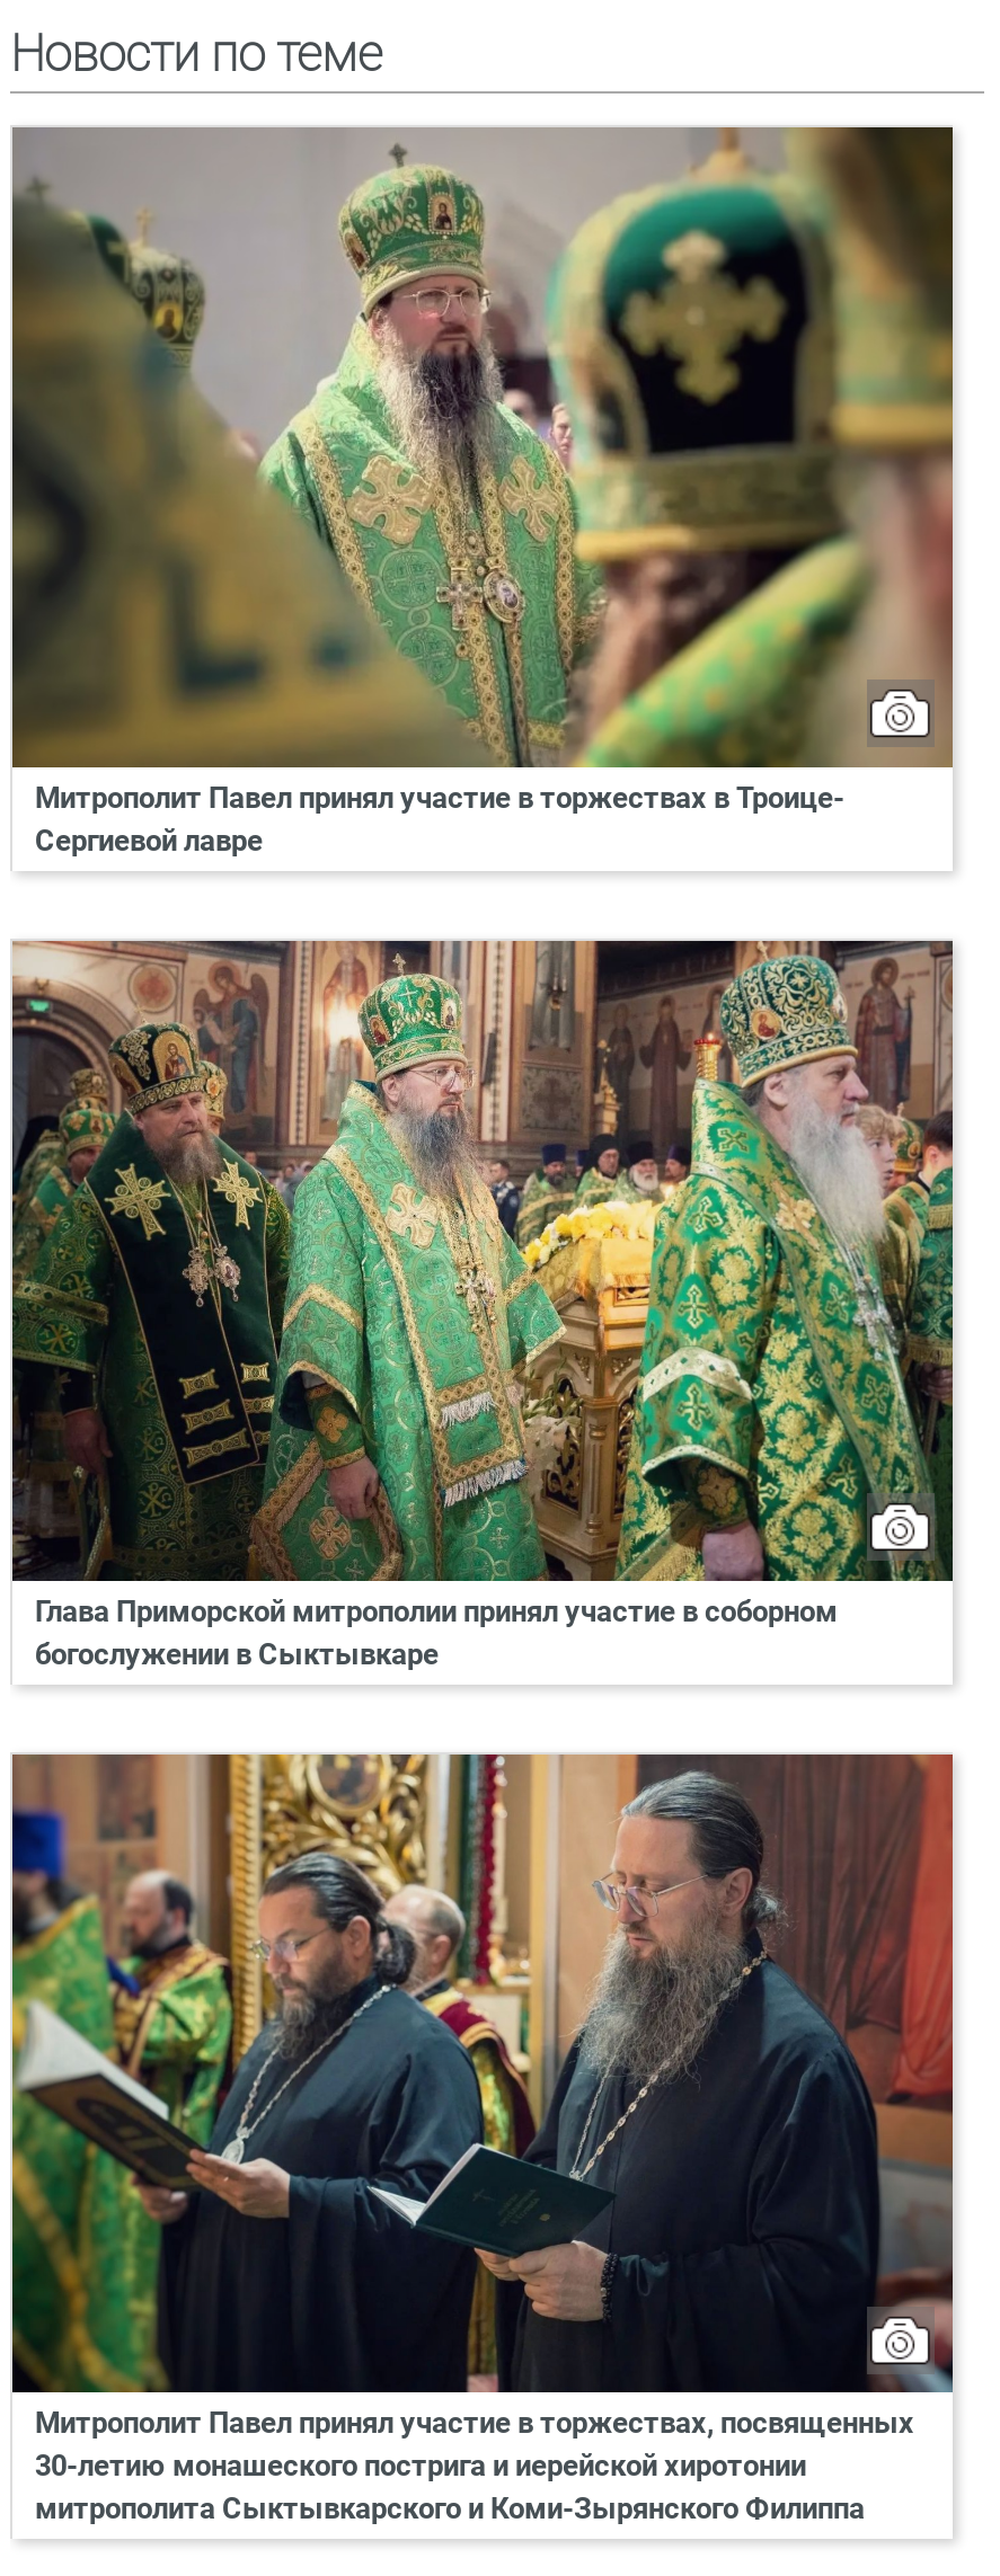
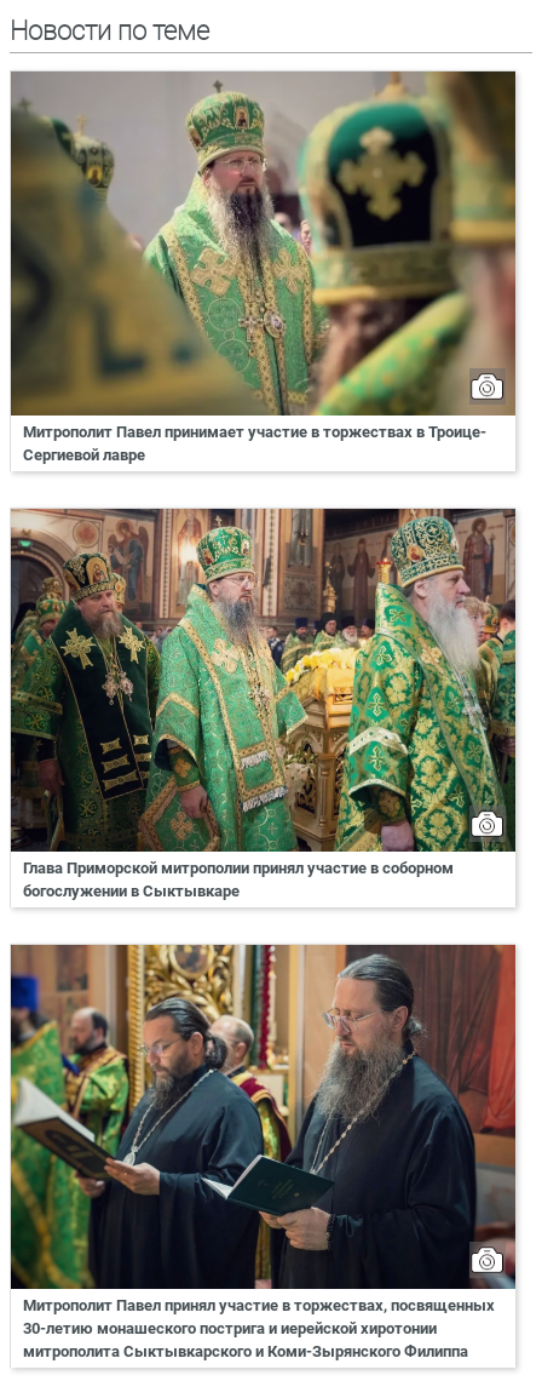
[35,781,844,815] Митрополит Павел принял участие в торжествах в Троице- -> [23,422,486,440] Митрополит Павел принимает участие в торжествах в Троице-

